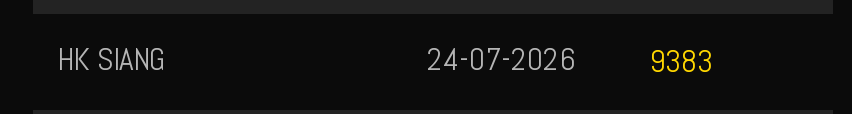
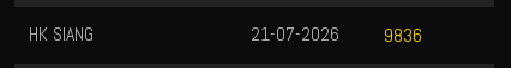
[427,41,575,81] 24-07-2026 -> [251,23,339,47] 21-07-2026
[649,42,713,82] 9383 -> [384,24,422,48] 9836

